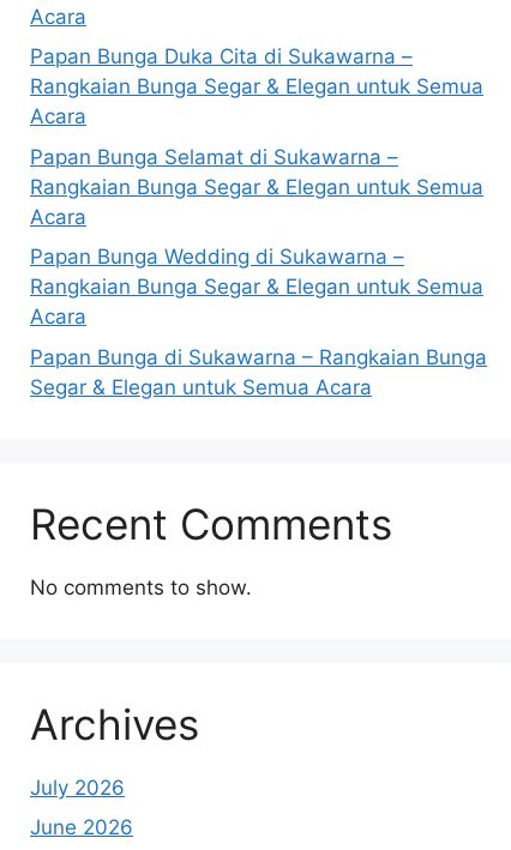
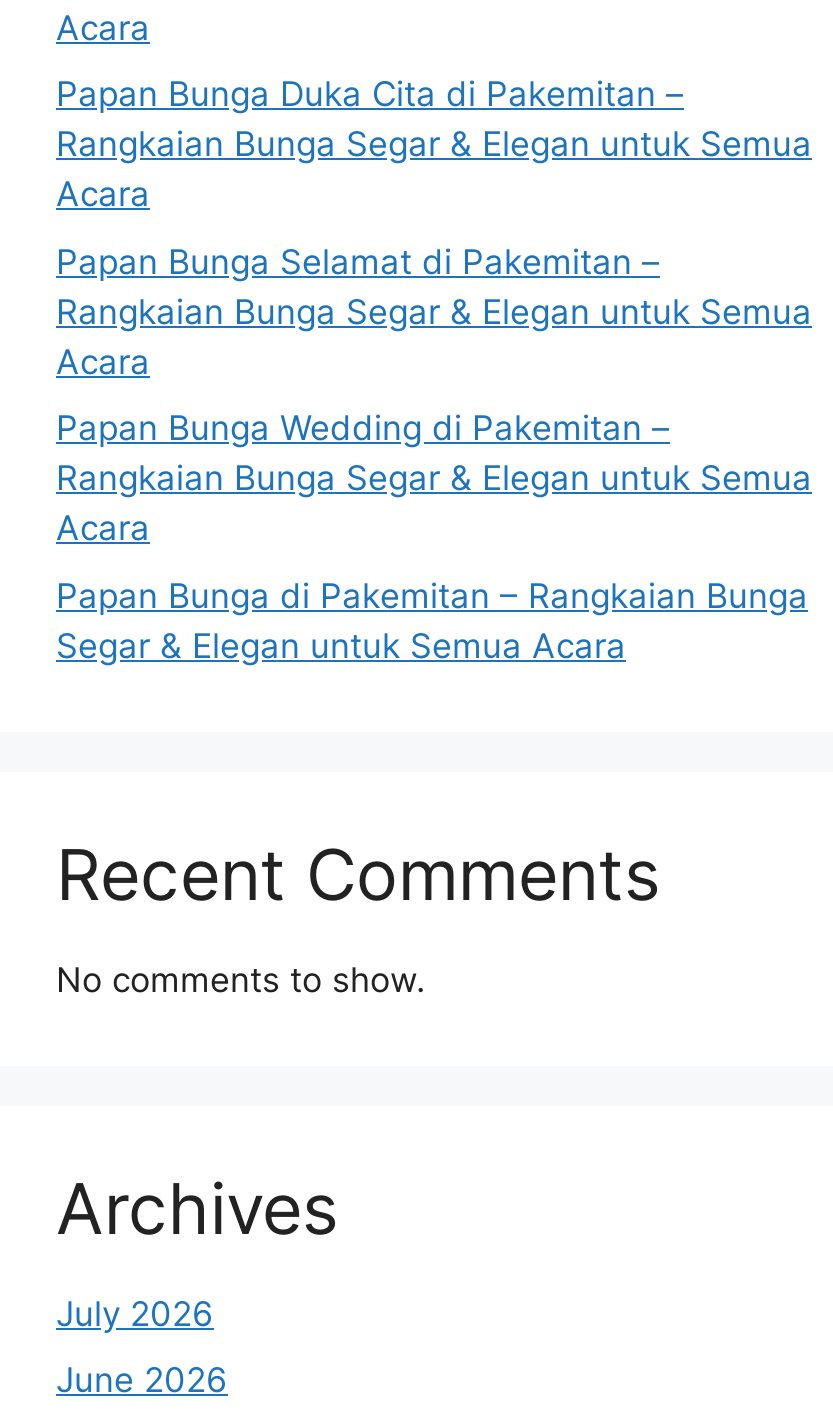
[30,44,413,68] Papan Bunga Duka Cita di Sukawarna – -> [56,74,684,114] Papan Bunga Duka Cita di Pakemitan –
[30,144,398,168] Papan Bunga Selamat di Sukawarna – -> [56,241,660,281] Papan Bunga Selamat di Pakemitan –
[30,245,404,269] Papan Bunga Wedding di Sukawarna – -> [56,408,670,448] Papan Bunga Wedding di Pakemitan –
[30,345,487,369] Papan Bunga di Sukawarna – Rangkaian Bunga -> [56,575,808,615] Papan Bunga di Pakemitan – Rangkaian Bunga

